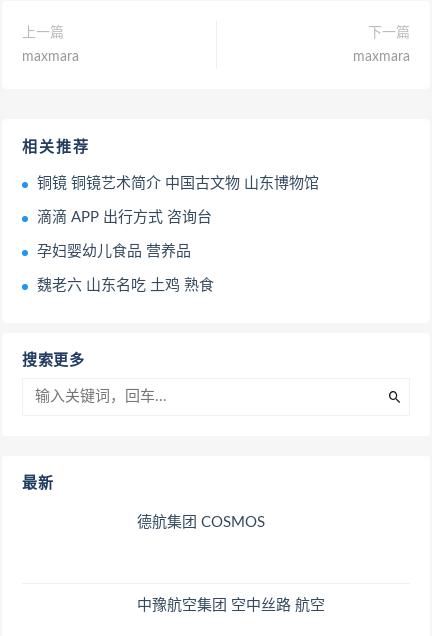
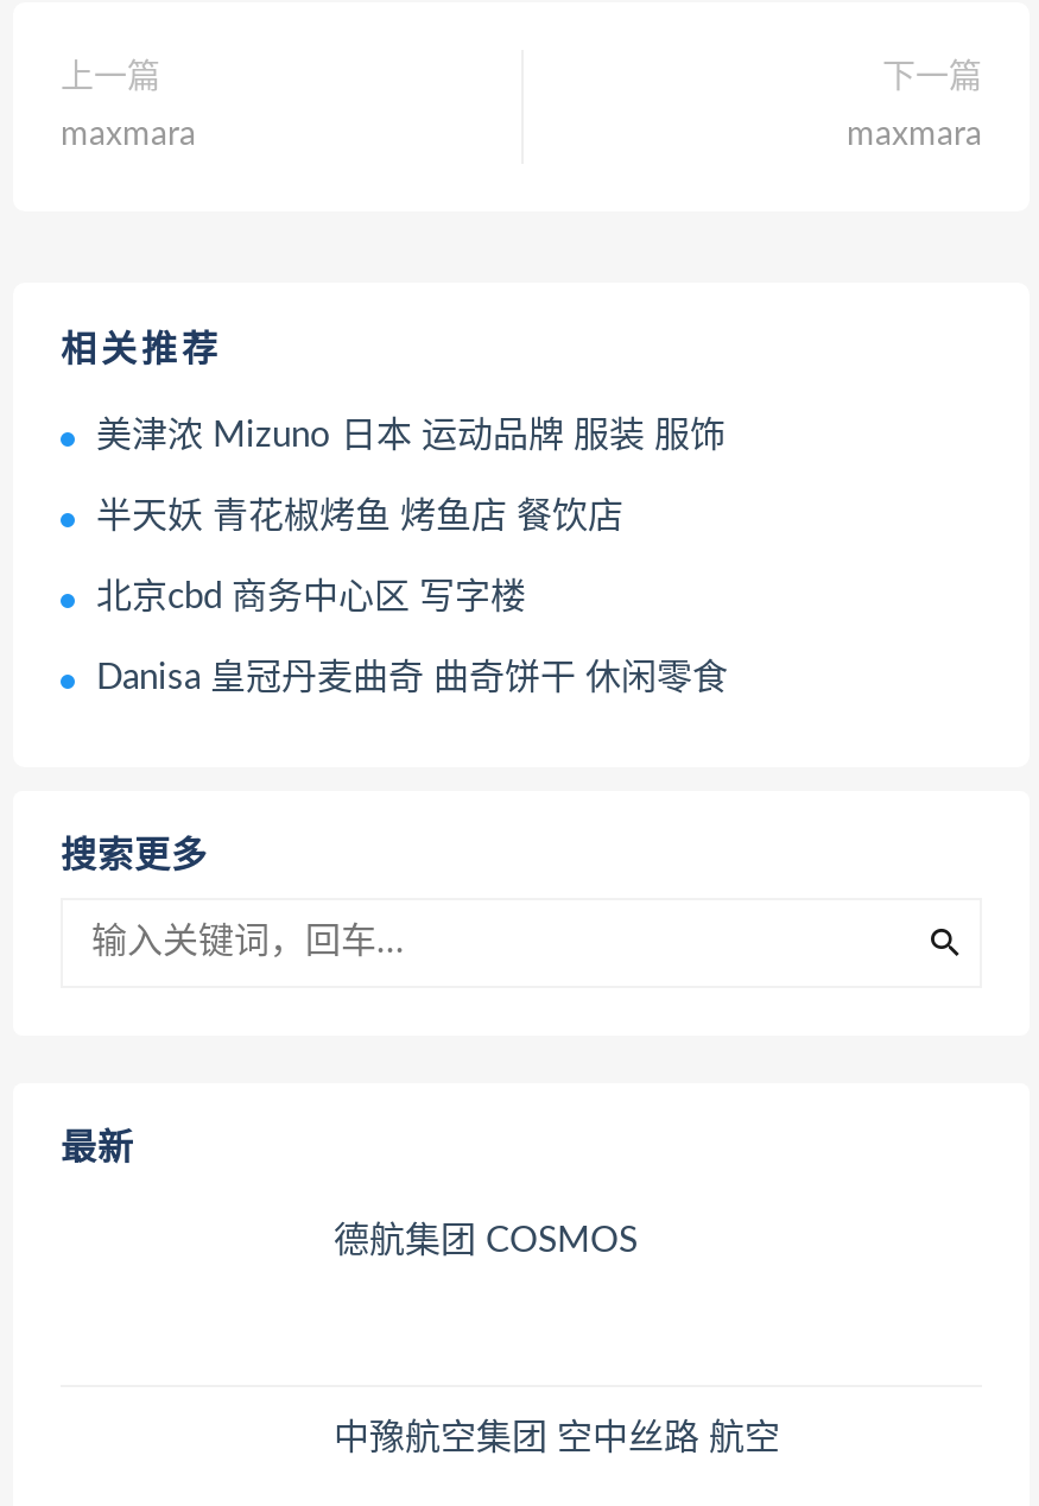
[37,176,319,191] 铜镜 铜镜艺术简介 中国古文物 山东博物馆 -> [96,417,726,453] 美津浓 Mizuno 日本 运动品牌 服装 服饰
[37,210,212,225] 滴滴 APP 出行方式 咨询台 -> [96,498,623,534] 半天妖 青花椒烤鱼 烤鱼店 餐饮店
[37,244,191,259] 孕妇婴幼儿食品 营养品 -> [96,579,526,615] 北京cbd 商务中心区 写字楼
[37,278,214,293] 魏老六 山东名吃 土鸡 熟食 -> [96,660,728,695] Danisa 皇冠丹麦曲奇 曲奇饼干 休闲零食

